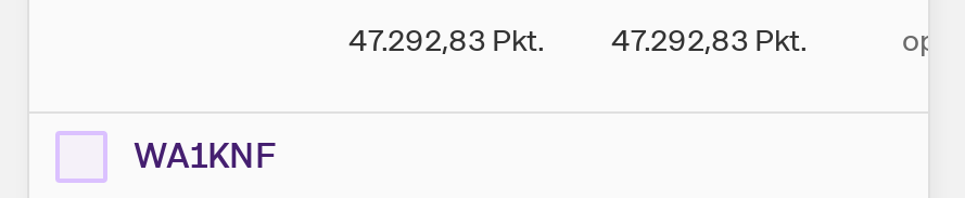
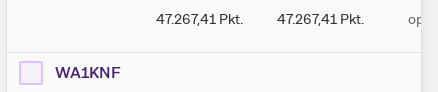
[348,21,544,60] 47.292,83 Pkt. -> [156,10,243,28] 47.267,41 Pkt.
[611,21,807,60] 47.292,83 Pkt. -> [277,10,364,28] 47.267,41 Pkt.

